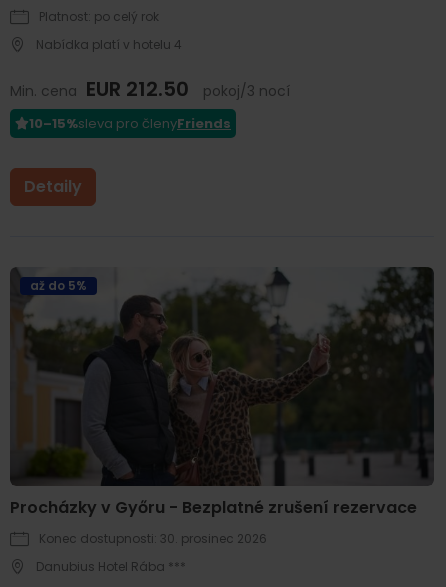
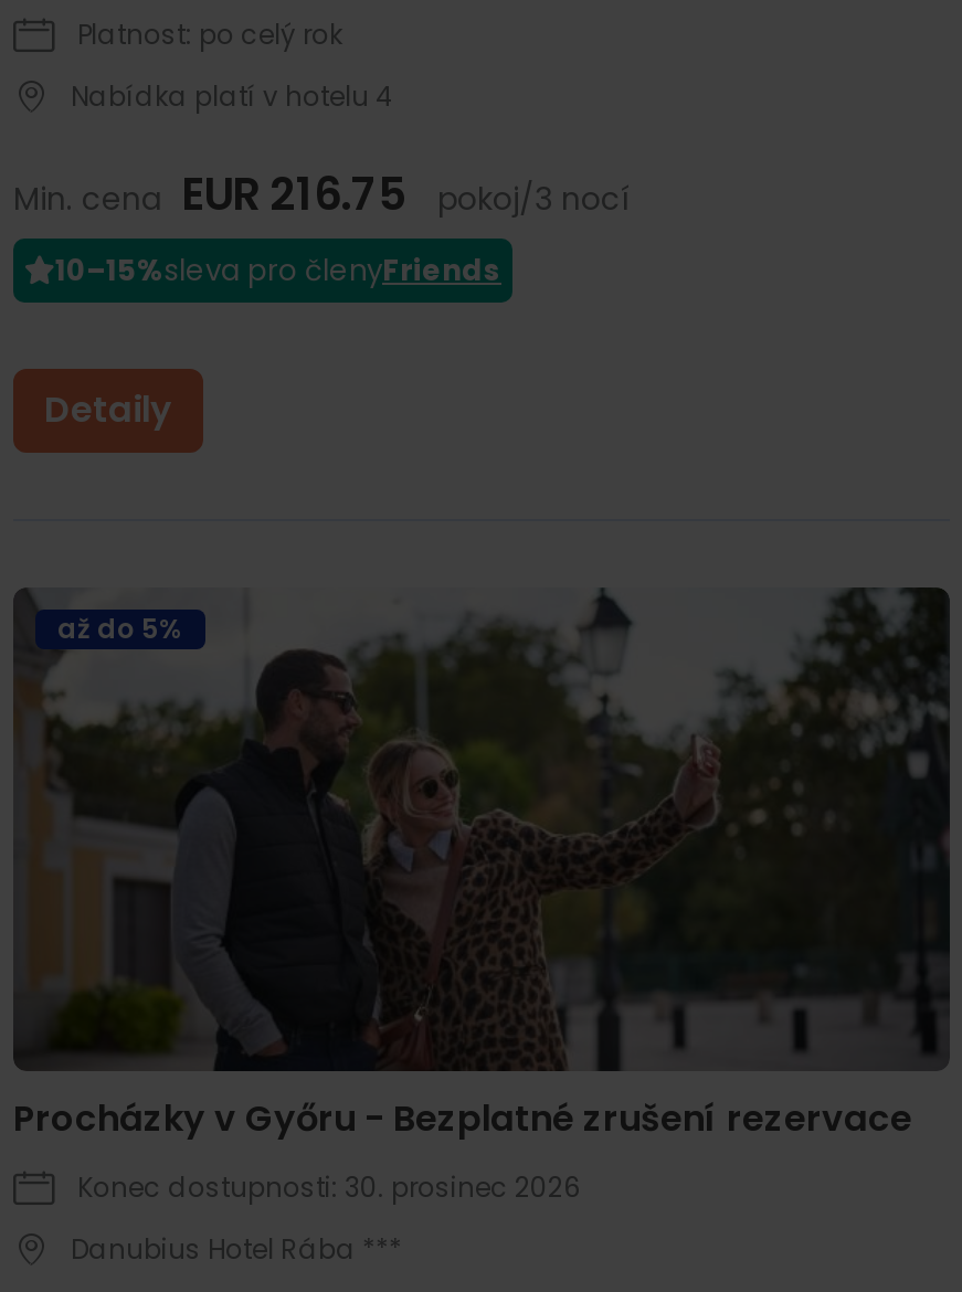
[10,74,290,102] Min. cena EUR 212.50 pokoj/3 nocí -> [13,162,630,224] Min. cena EUR 216.75 pokoj/3 nocí

